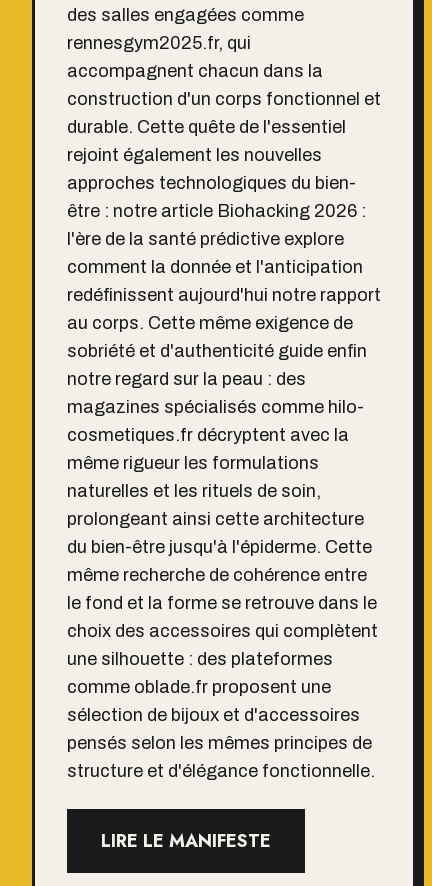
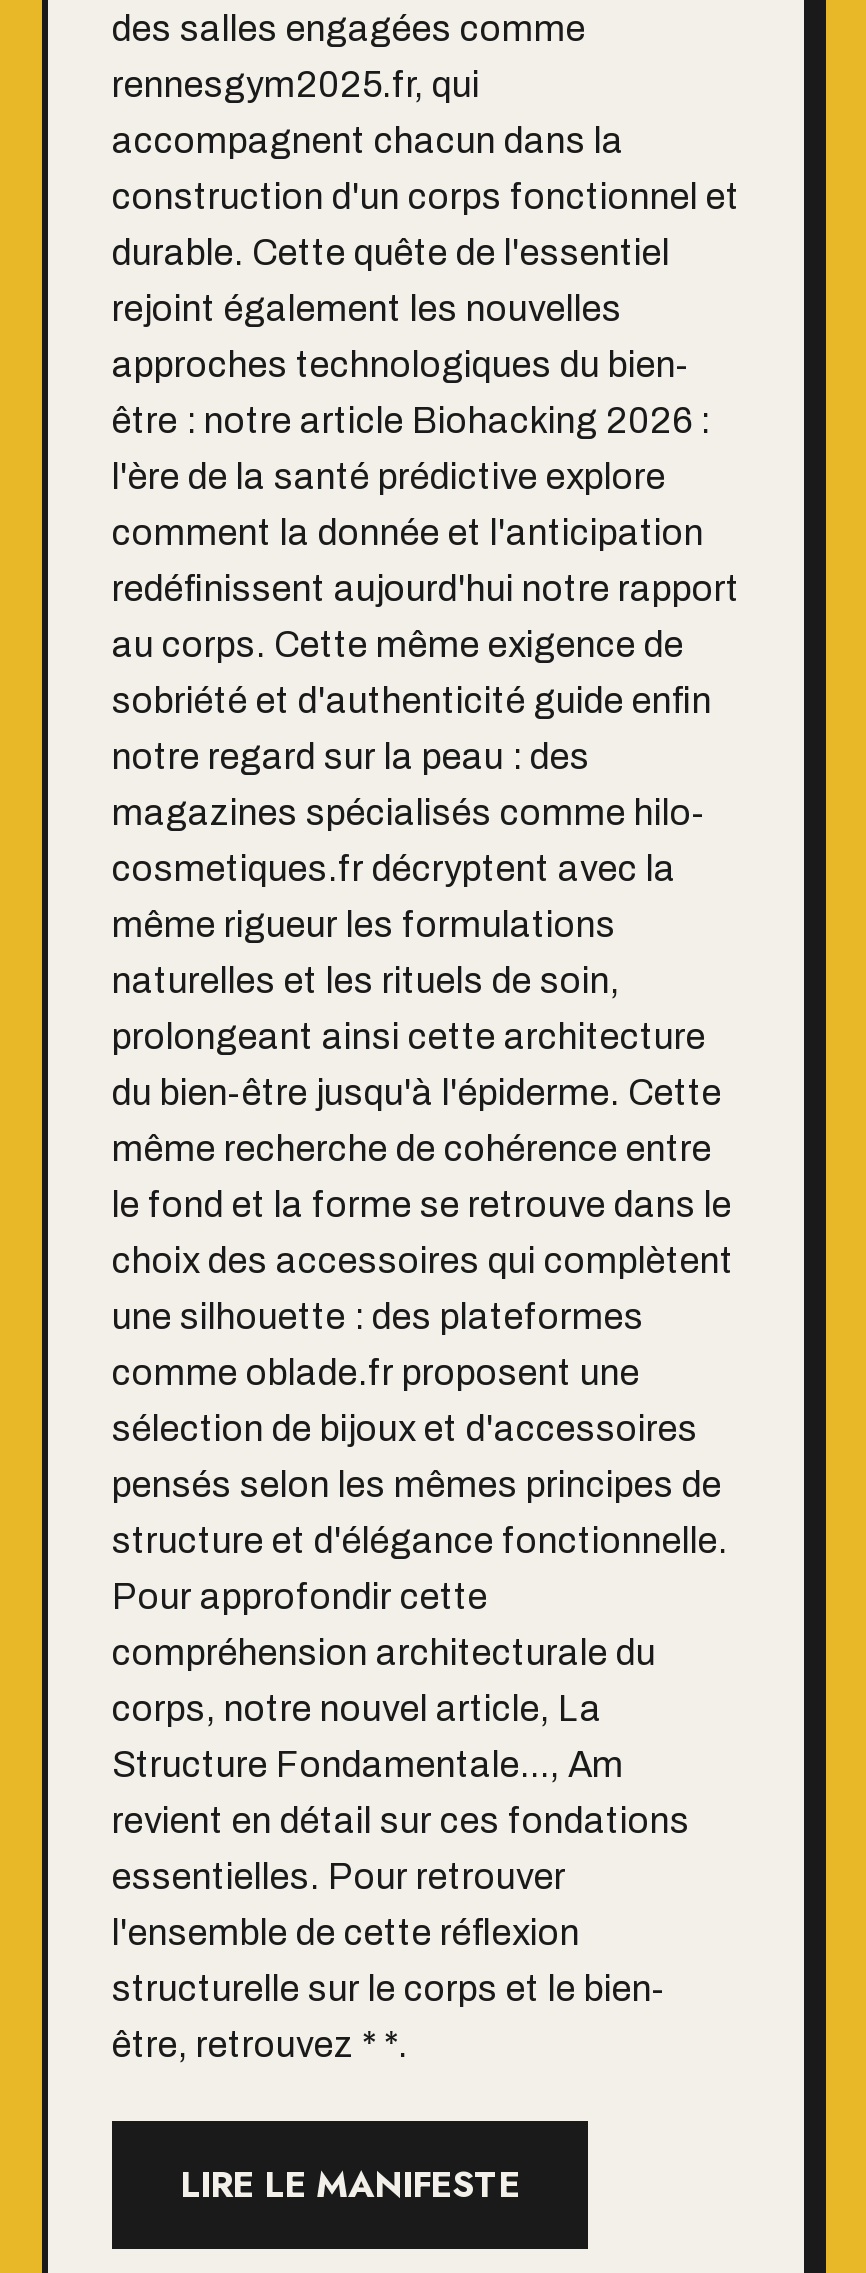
none -> [112,1577,690,2065] Pour approfondir cette | compréhension architecturale du | corps, notre nouvel article, La | Structure Fondamentale..., Am | revient en détail sur ces fondations | essentielles. Pour retrouver | l'ensemble de cette réflexion | structurelle sur le corps et le bien- | être, retrouvez * *.

